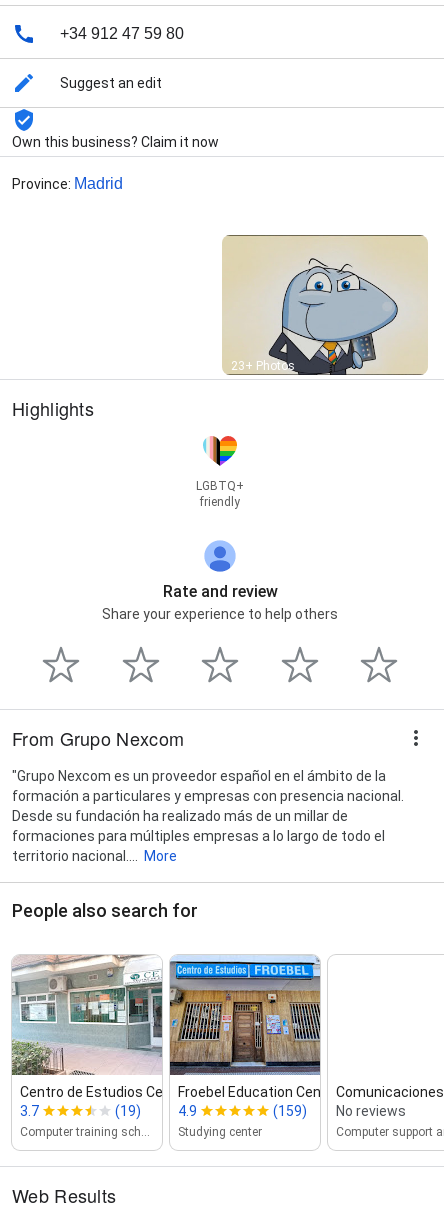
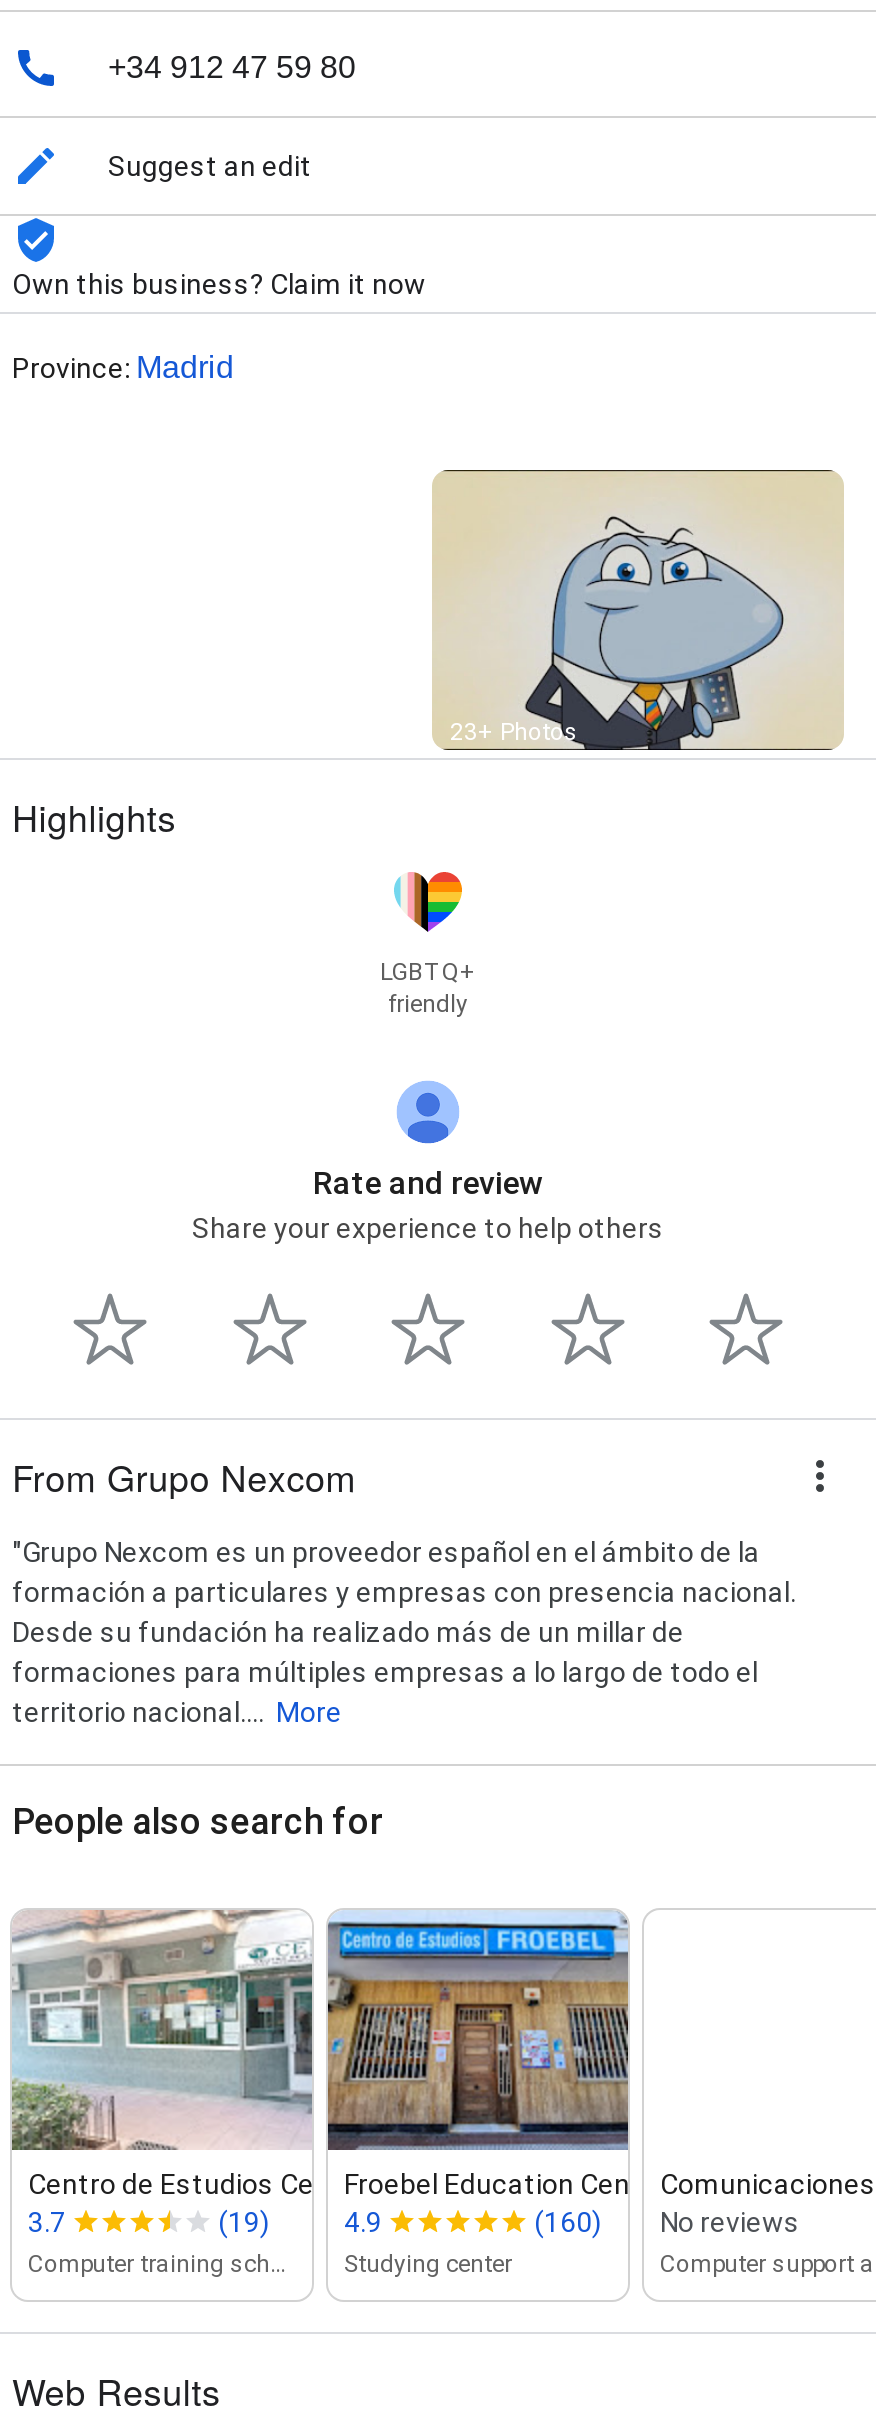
[273,1103,406,1119] (159) No reviews -> [534,2206,800,2238] (160) No reviews

